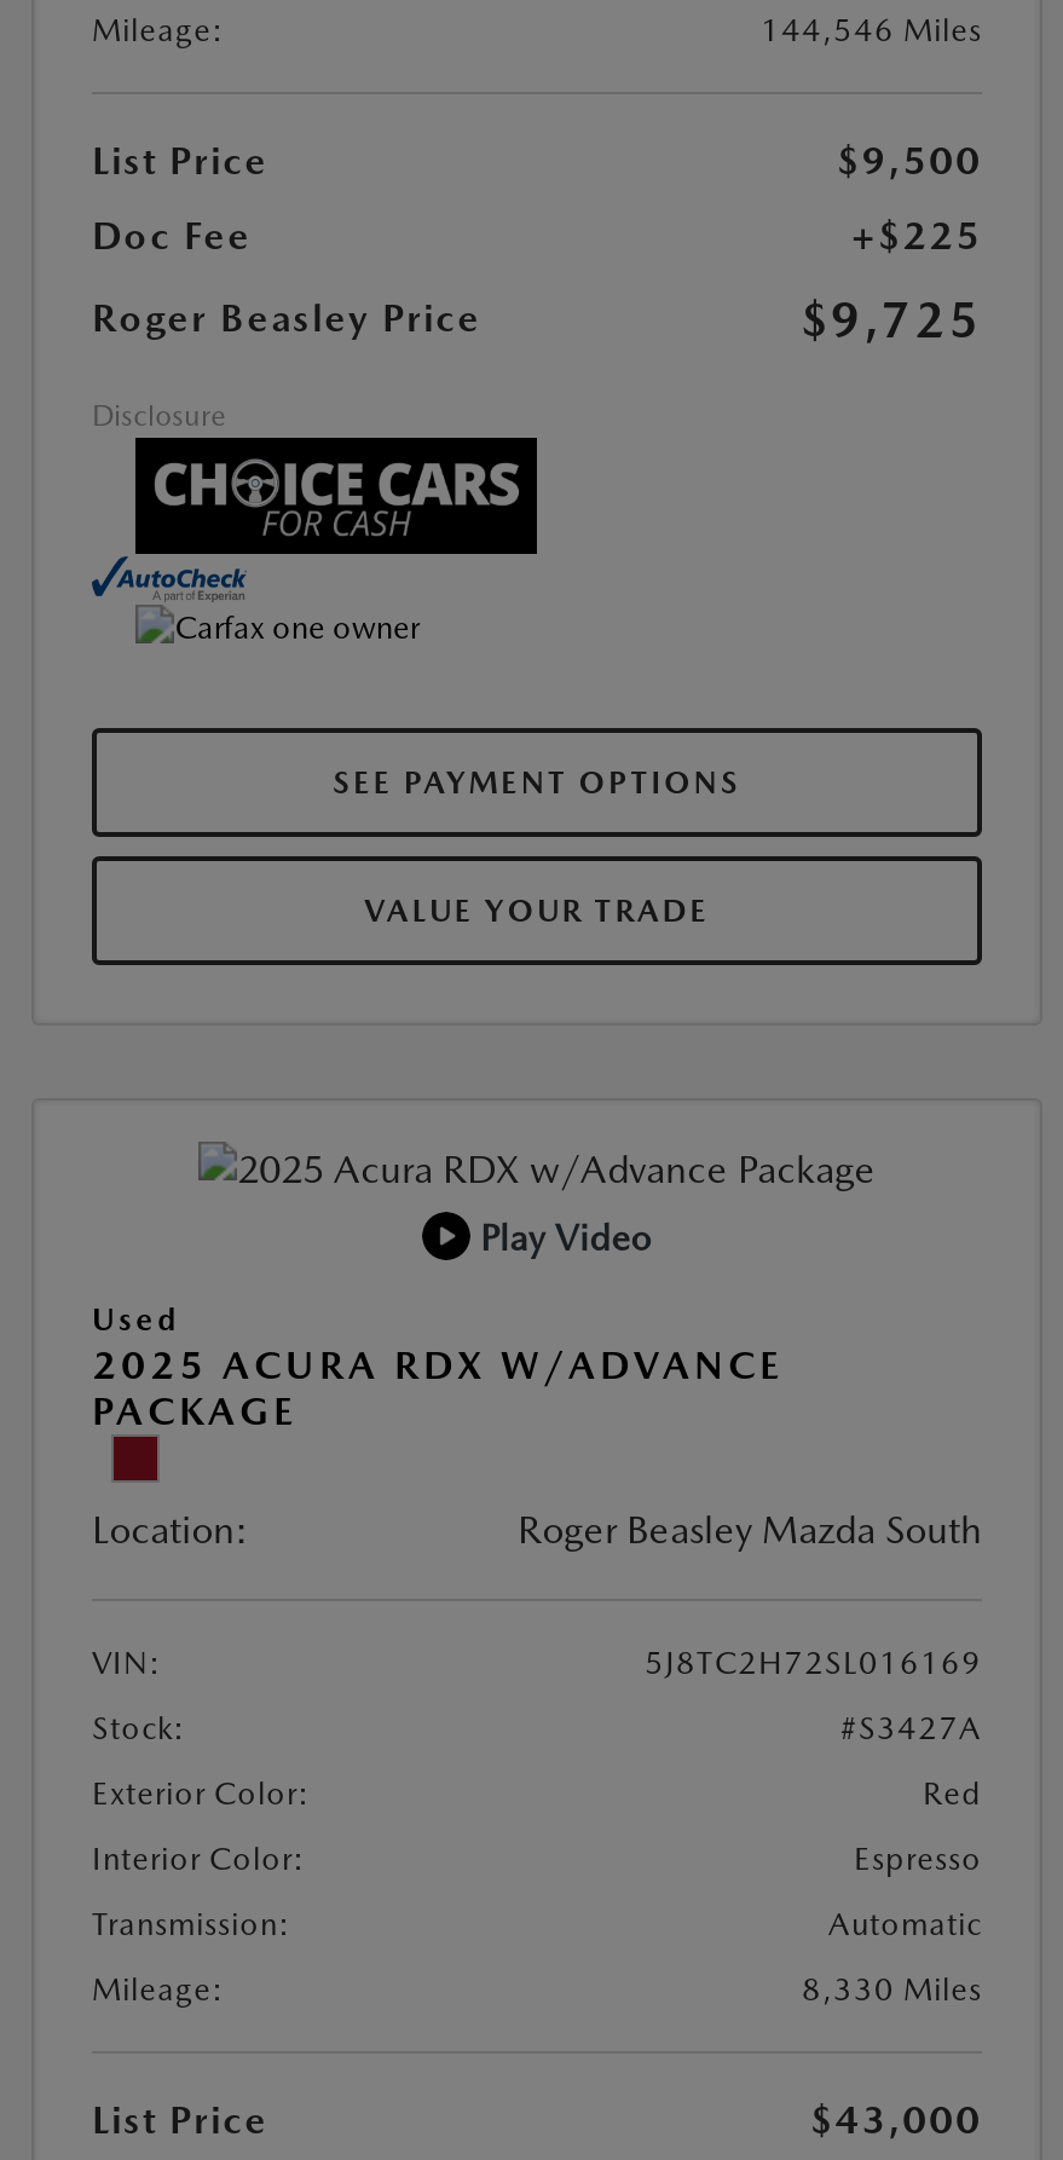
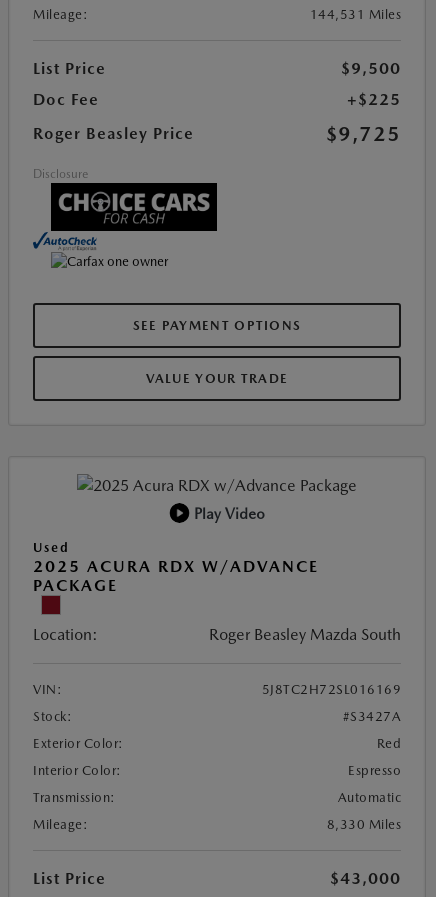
[761,13,982,49] 144,546 Miles -> [309,7,401,22] 144,531 Miles

